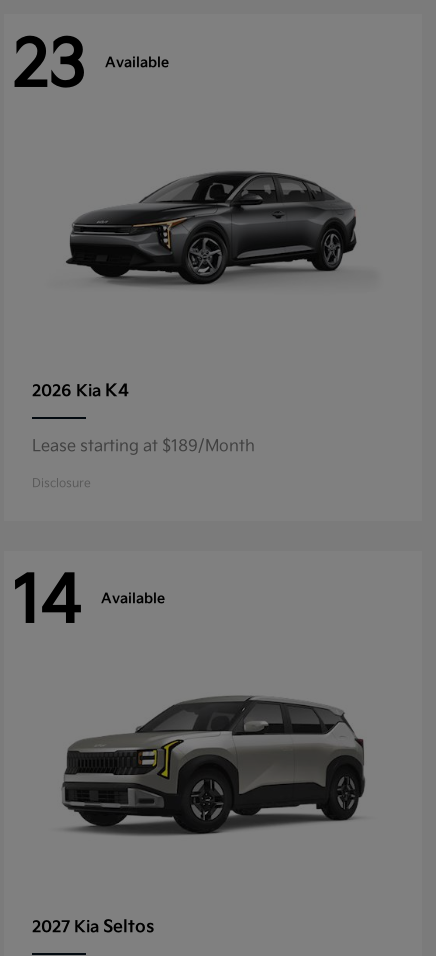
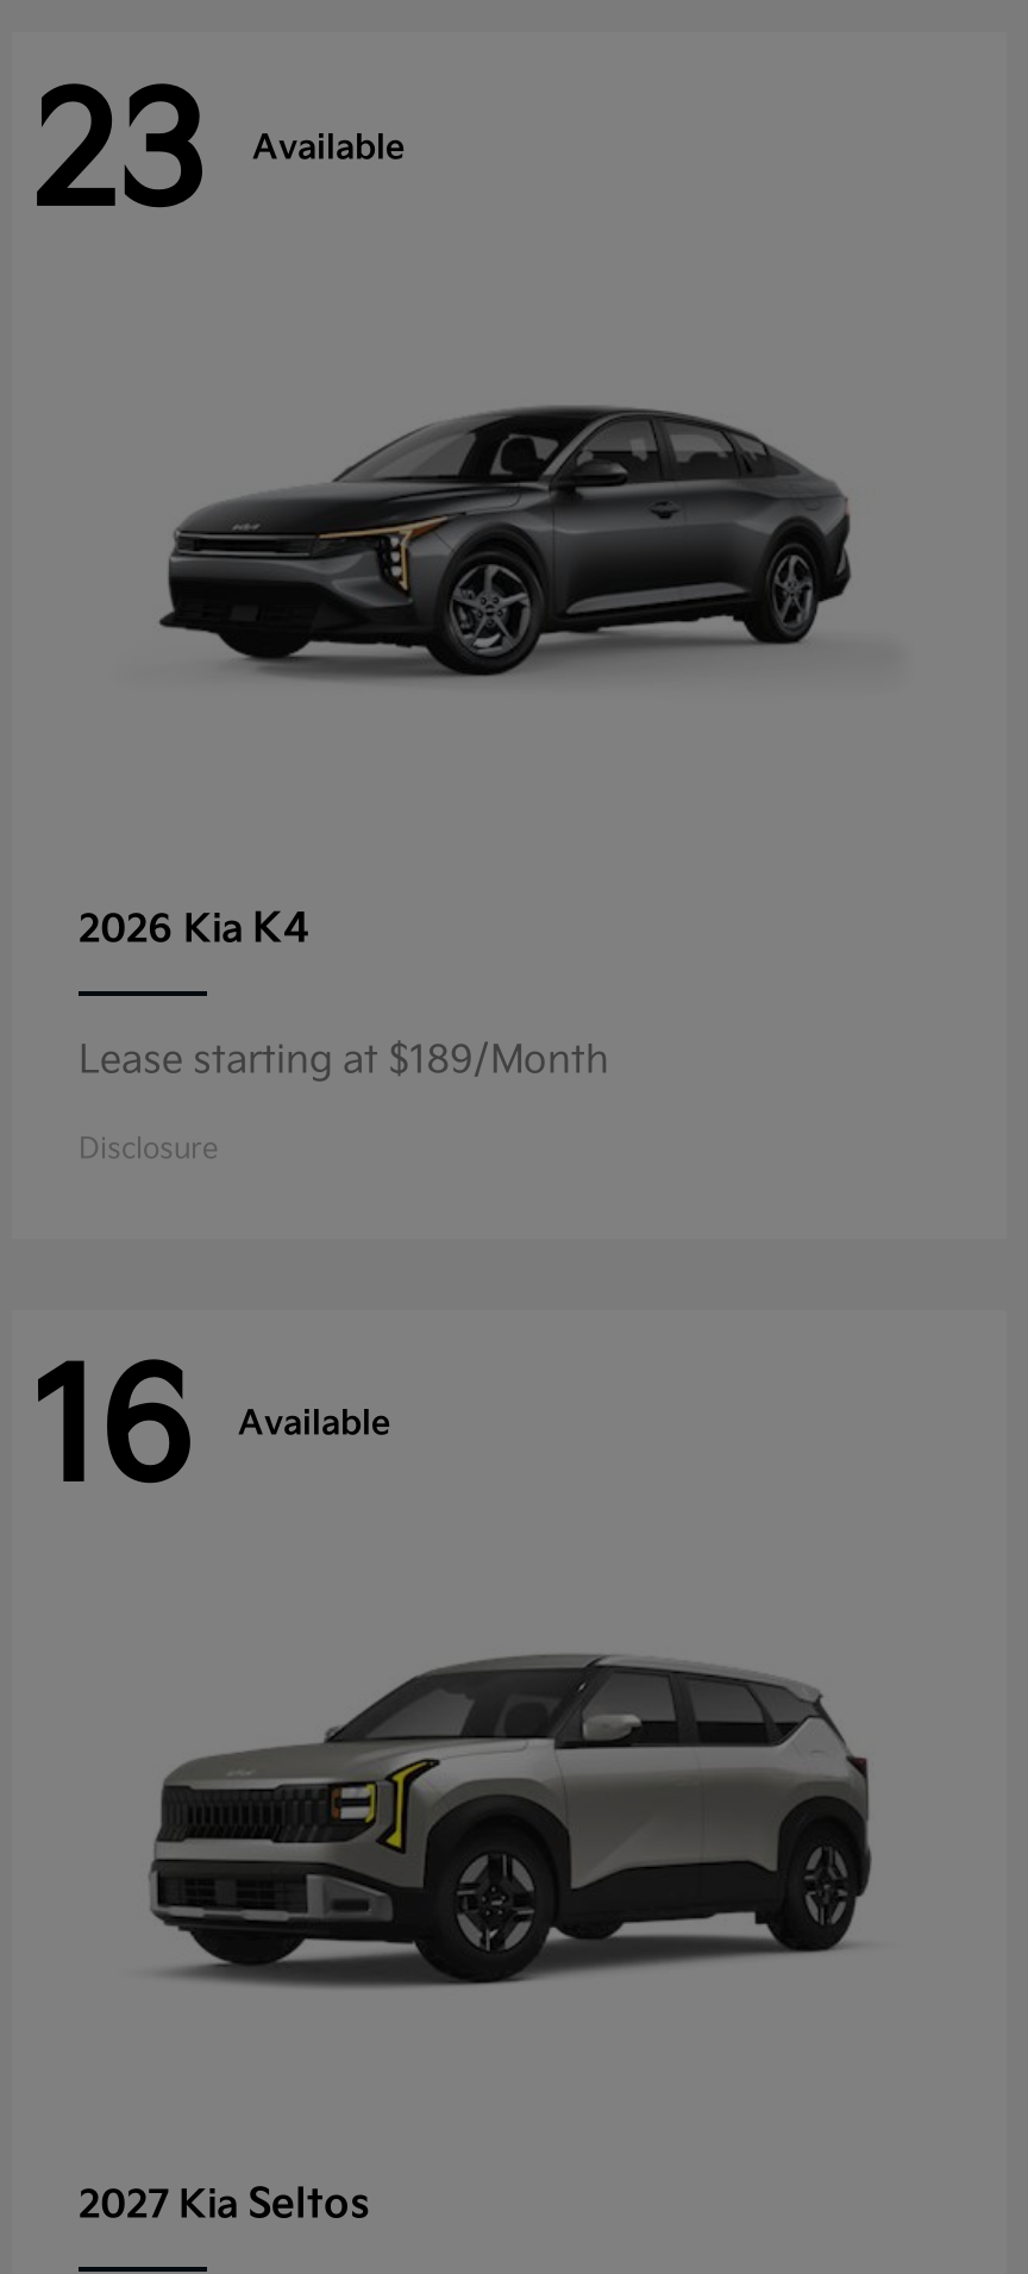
[12,564,165,641] 14 Available -> [31,1341,390,1525] 16 Available

